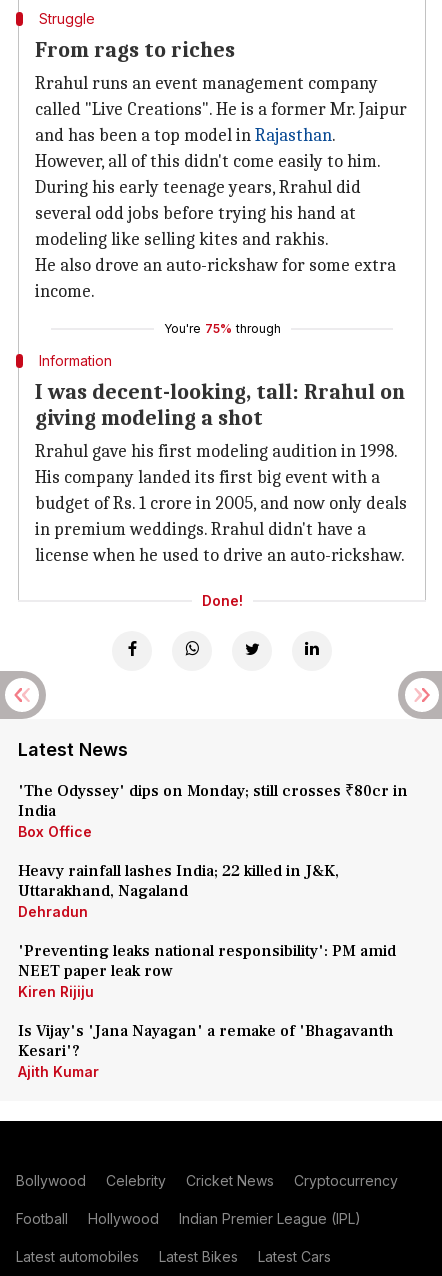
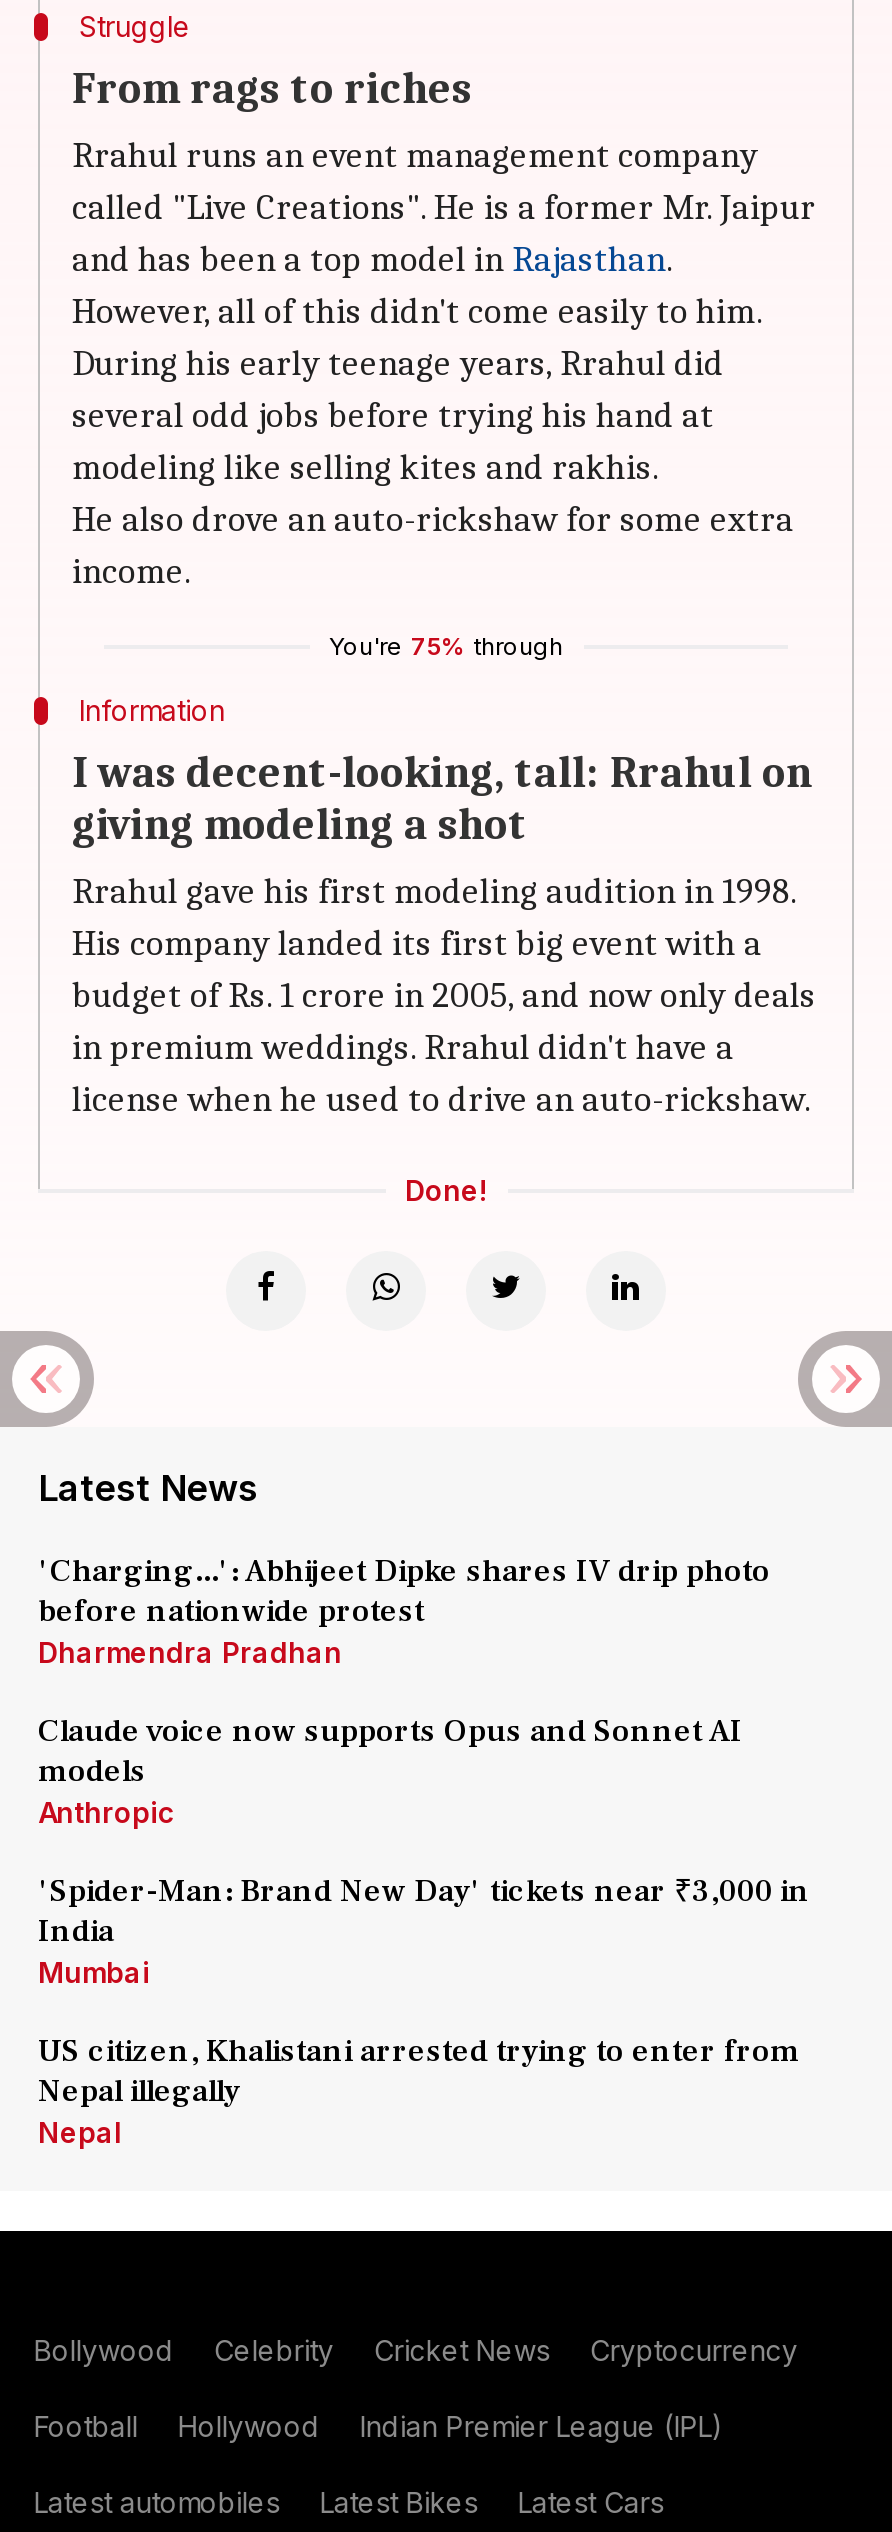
[18,781,408,801] 'The Odyssey' dips on Monday; still crosses ₹80cr in -> [38,1551,810,1911] 'Charging...': Abhijeet Dipke shares IV drip photo | before nationwide protest | Dharmendra Pradhan | Claude voice now supports Opus and Sonnet AI | models | Anthropic | 'Spider-Man: Brand New Day' tickets near ₹3,000 in
moved [18,801,56,821] -> [38,1911,114,1951]: India
[18,823,396,1080] Box Office | Heavy rainfall lashes India; 22 killed in J&K, | Uttarakhand, Nagaland | Dehradun | 'Preventing leaks national responsibility': PM amid | NEET paper leak row | Kiren Rijiju | Is Vijay's 'Jana Nayagan' a remake of 'Bhagavanth | Kesari'? | Ajith Kumar -> [38,1955,800,2149] Mumbai | US citizen, Khalistani arrested trying to enter from | Nepal illegally | Nepal

